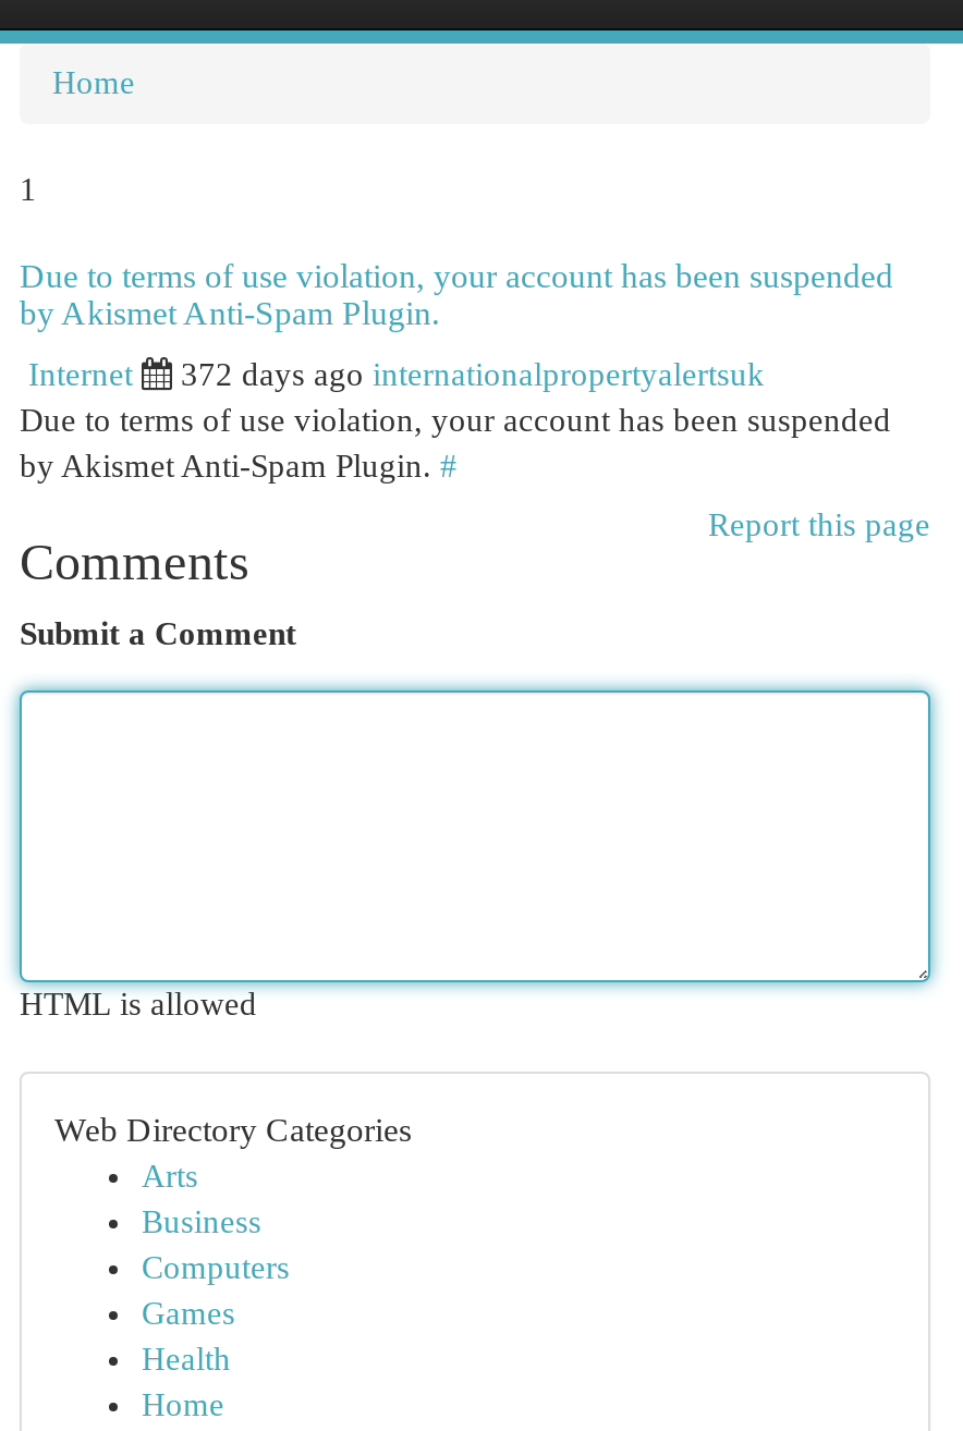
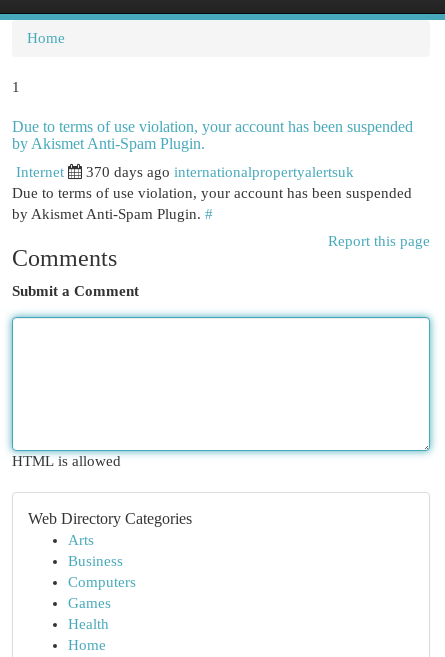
[181,357,765,392] 372 days ago internationalpropertyalertsuk -> [86,164,354,180] 370 days ago internationalpropertyalertsuk

